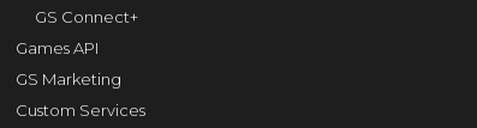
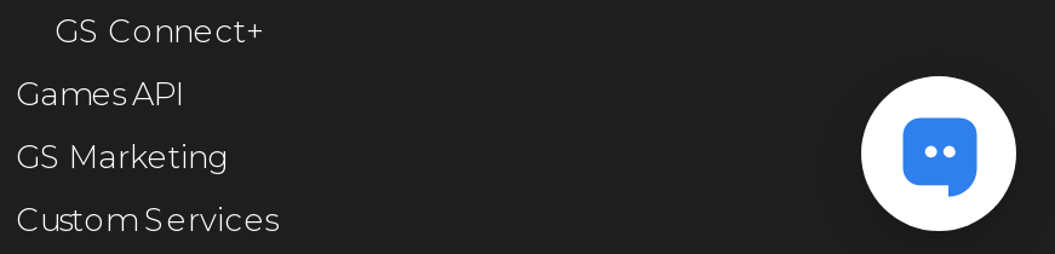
none -> [859,74,1019,233] [image]

